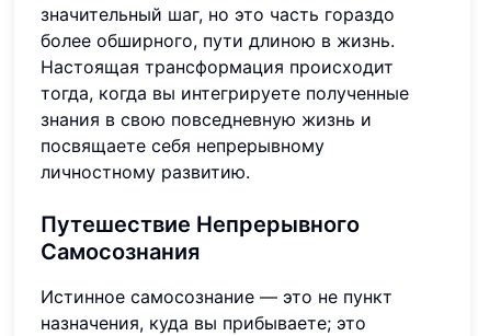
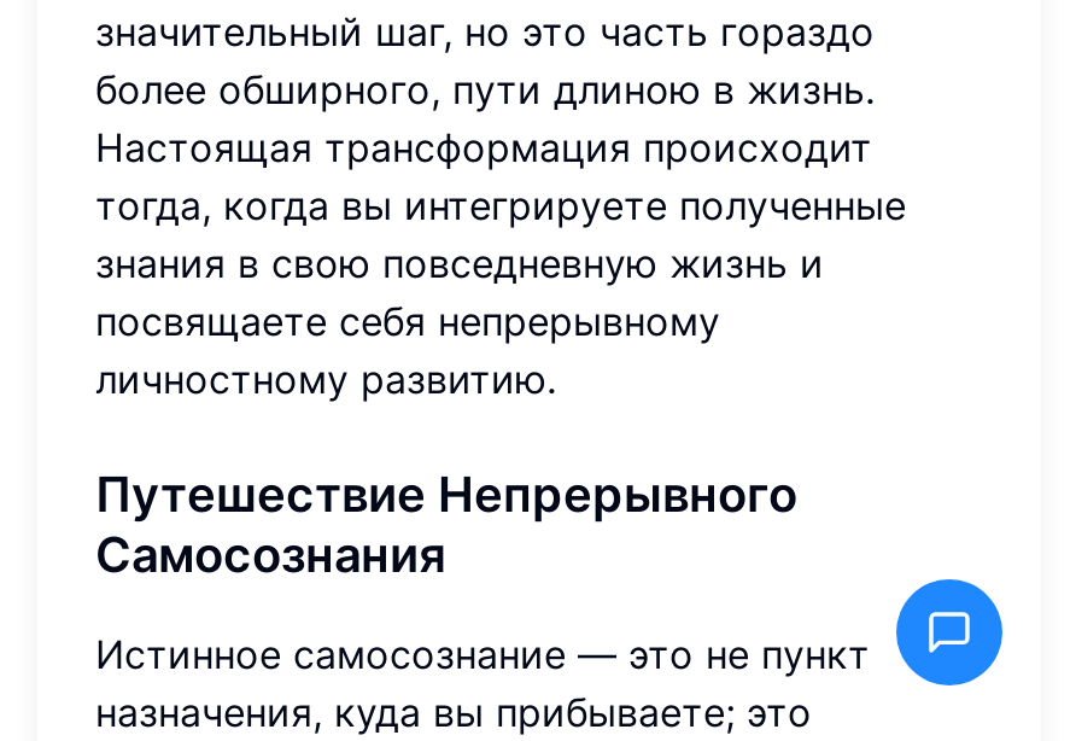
none -> [894,577,1005,688] [image]

